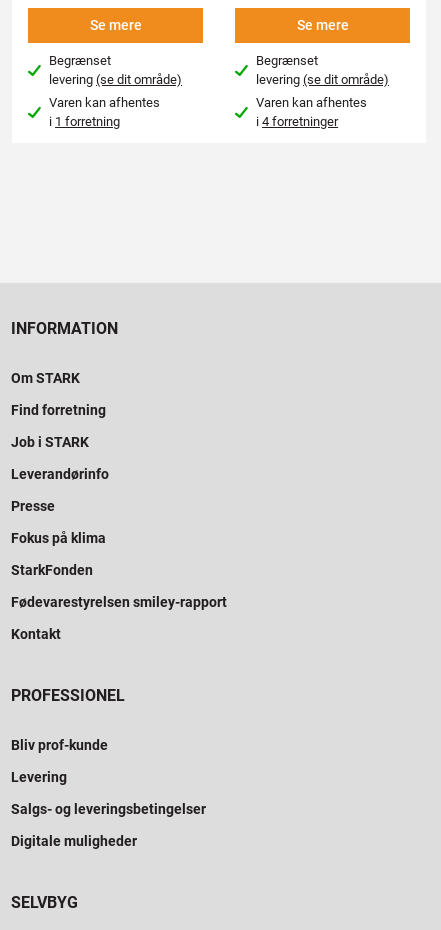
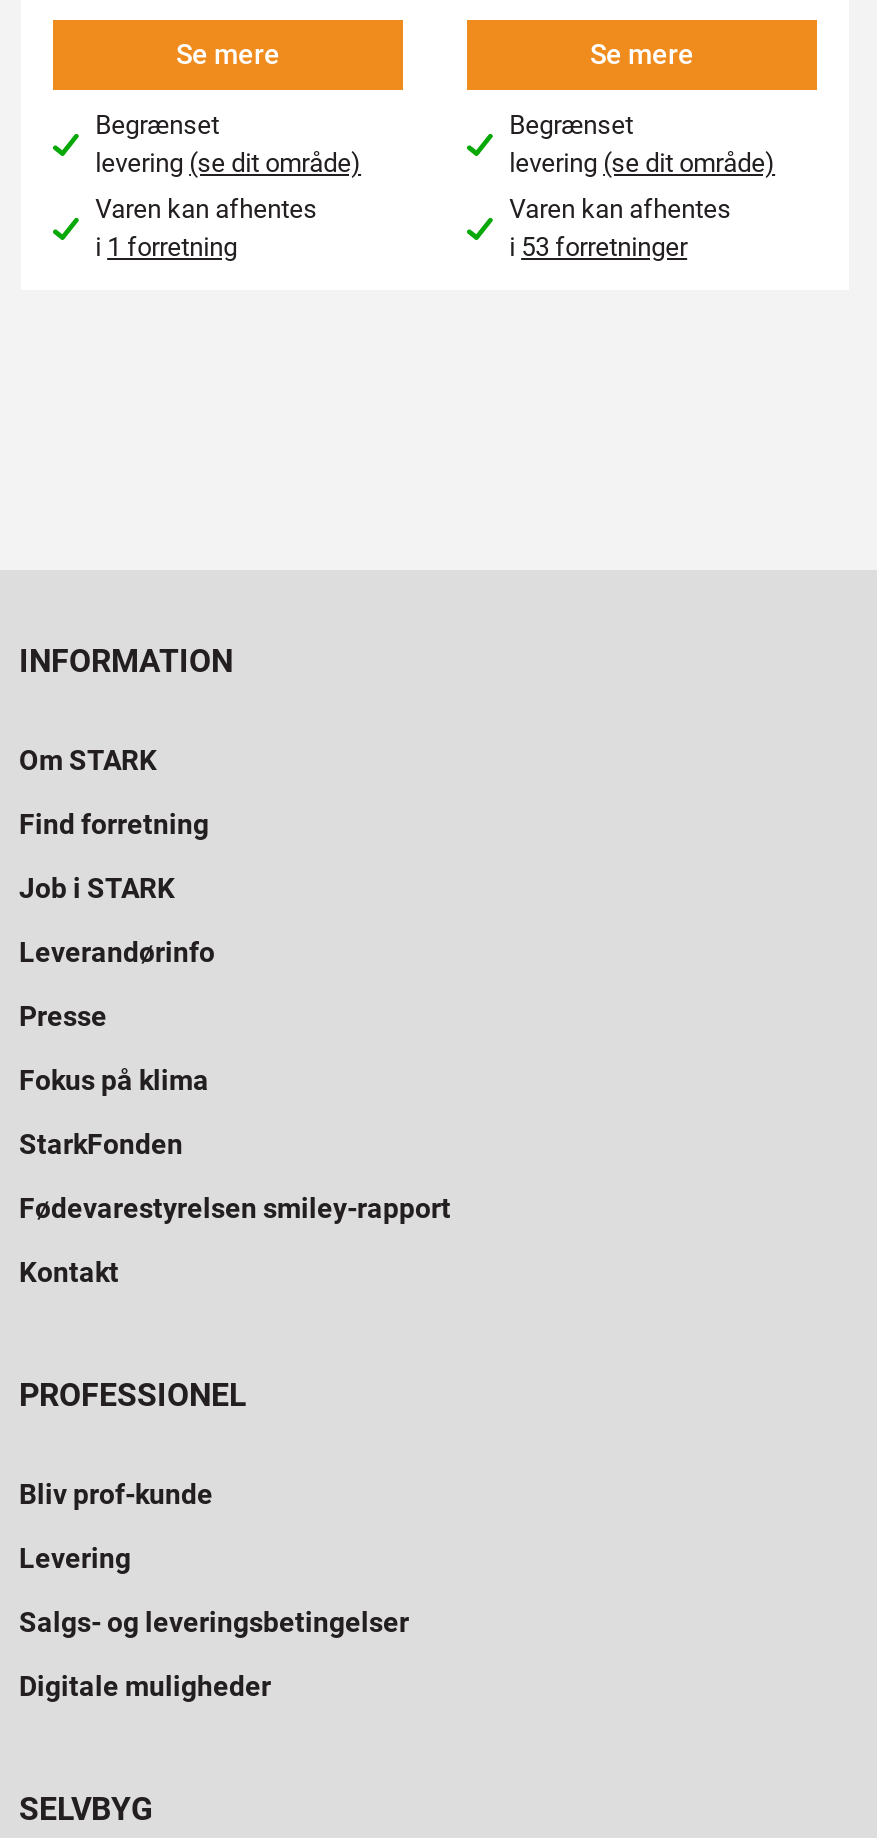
[256,114,338,129] i 4 forretninger -> [509,233,687,263] i 53 forretninger

